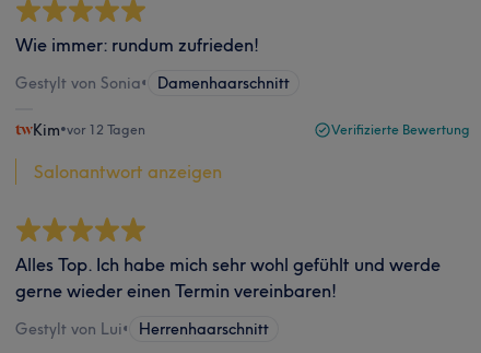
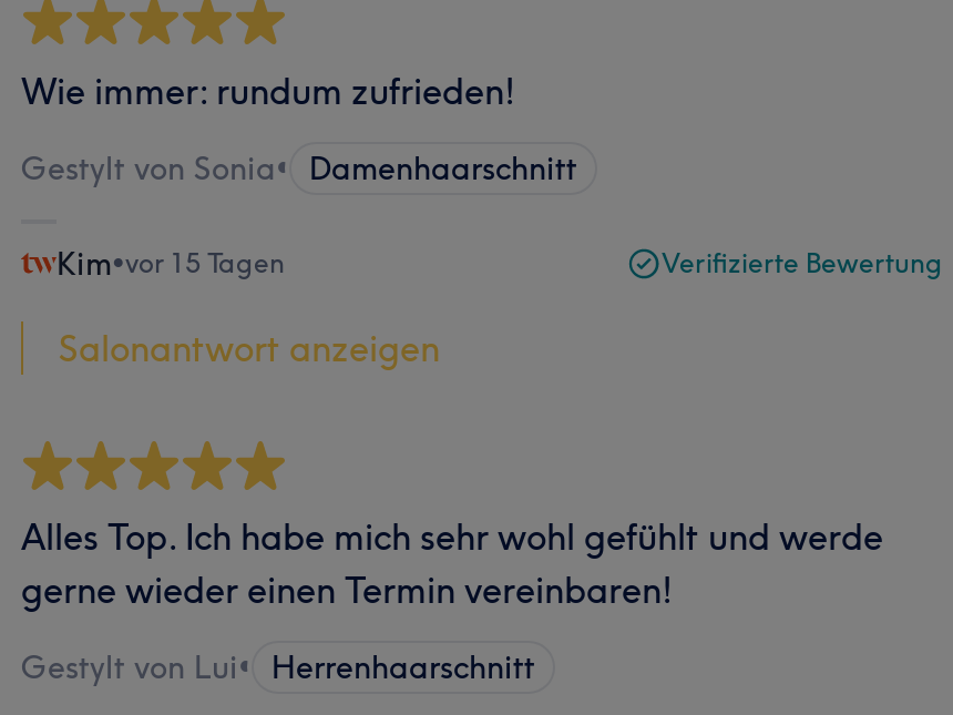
[33,120,145,140] Kim•vor 12 Tagen -> [57,244,285,284] Kim•vor 15 Tagen

